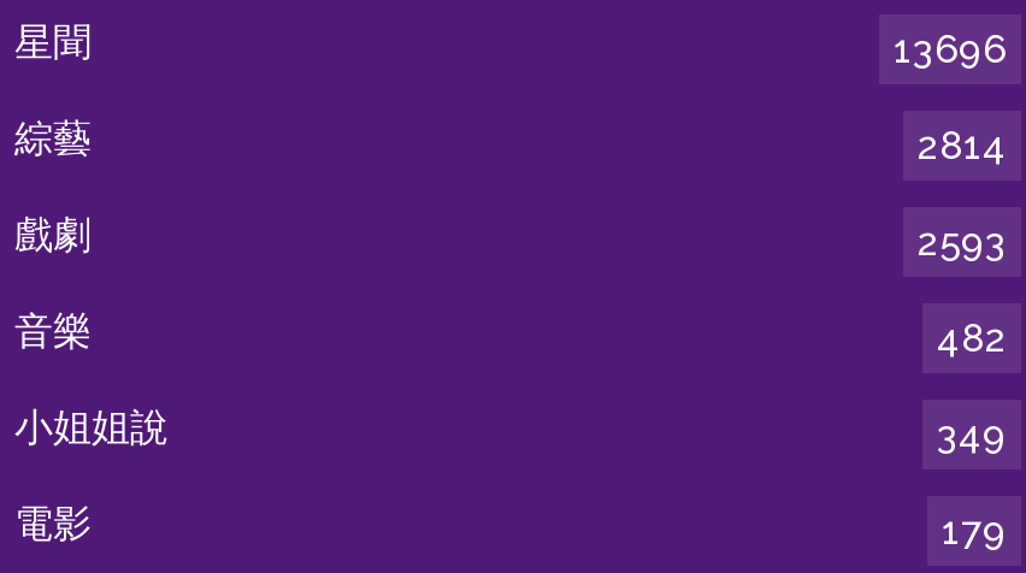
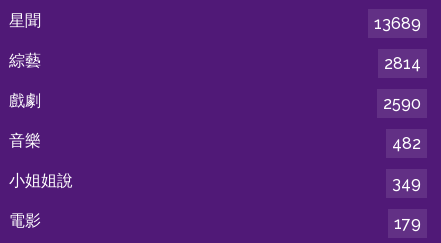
[894,26,1007,72] 13696 -> [374,14,421,33] 13689
[918,219,1007,264] 2593 -> [383,94,421,113] 2590

